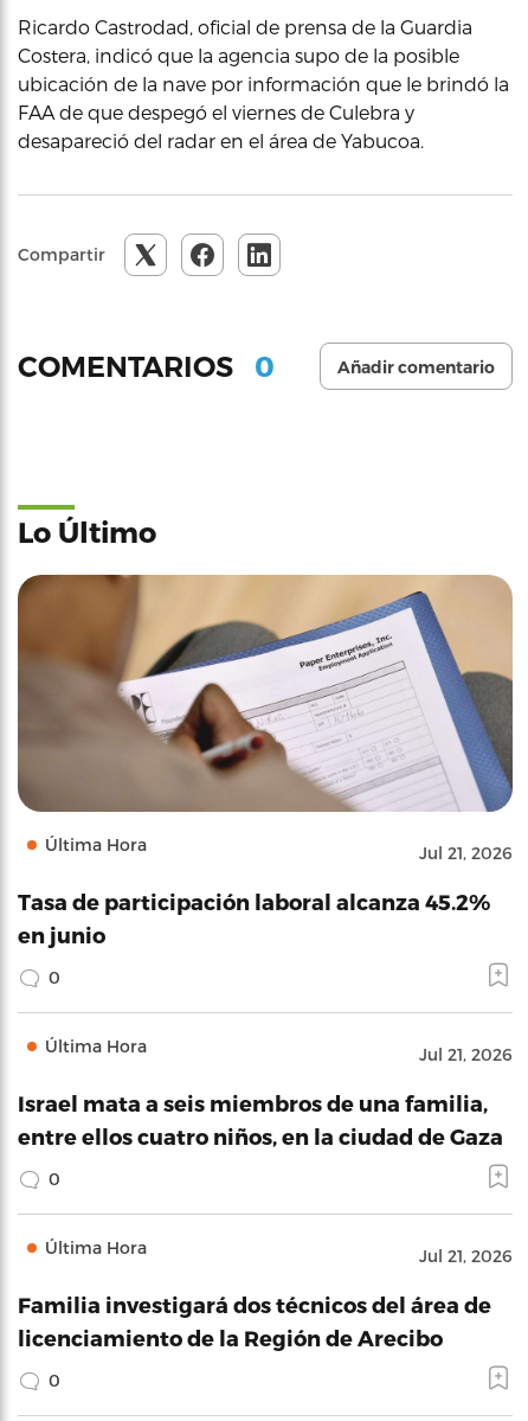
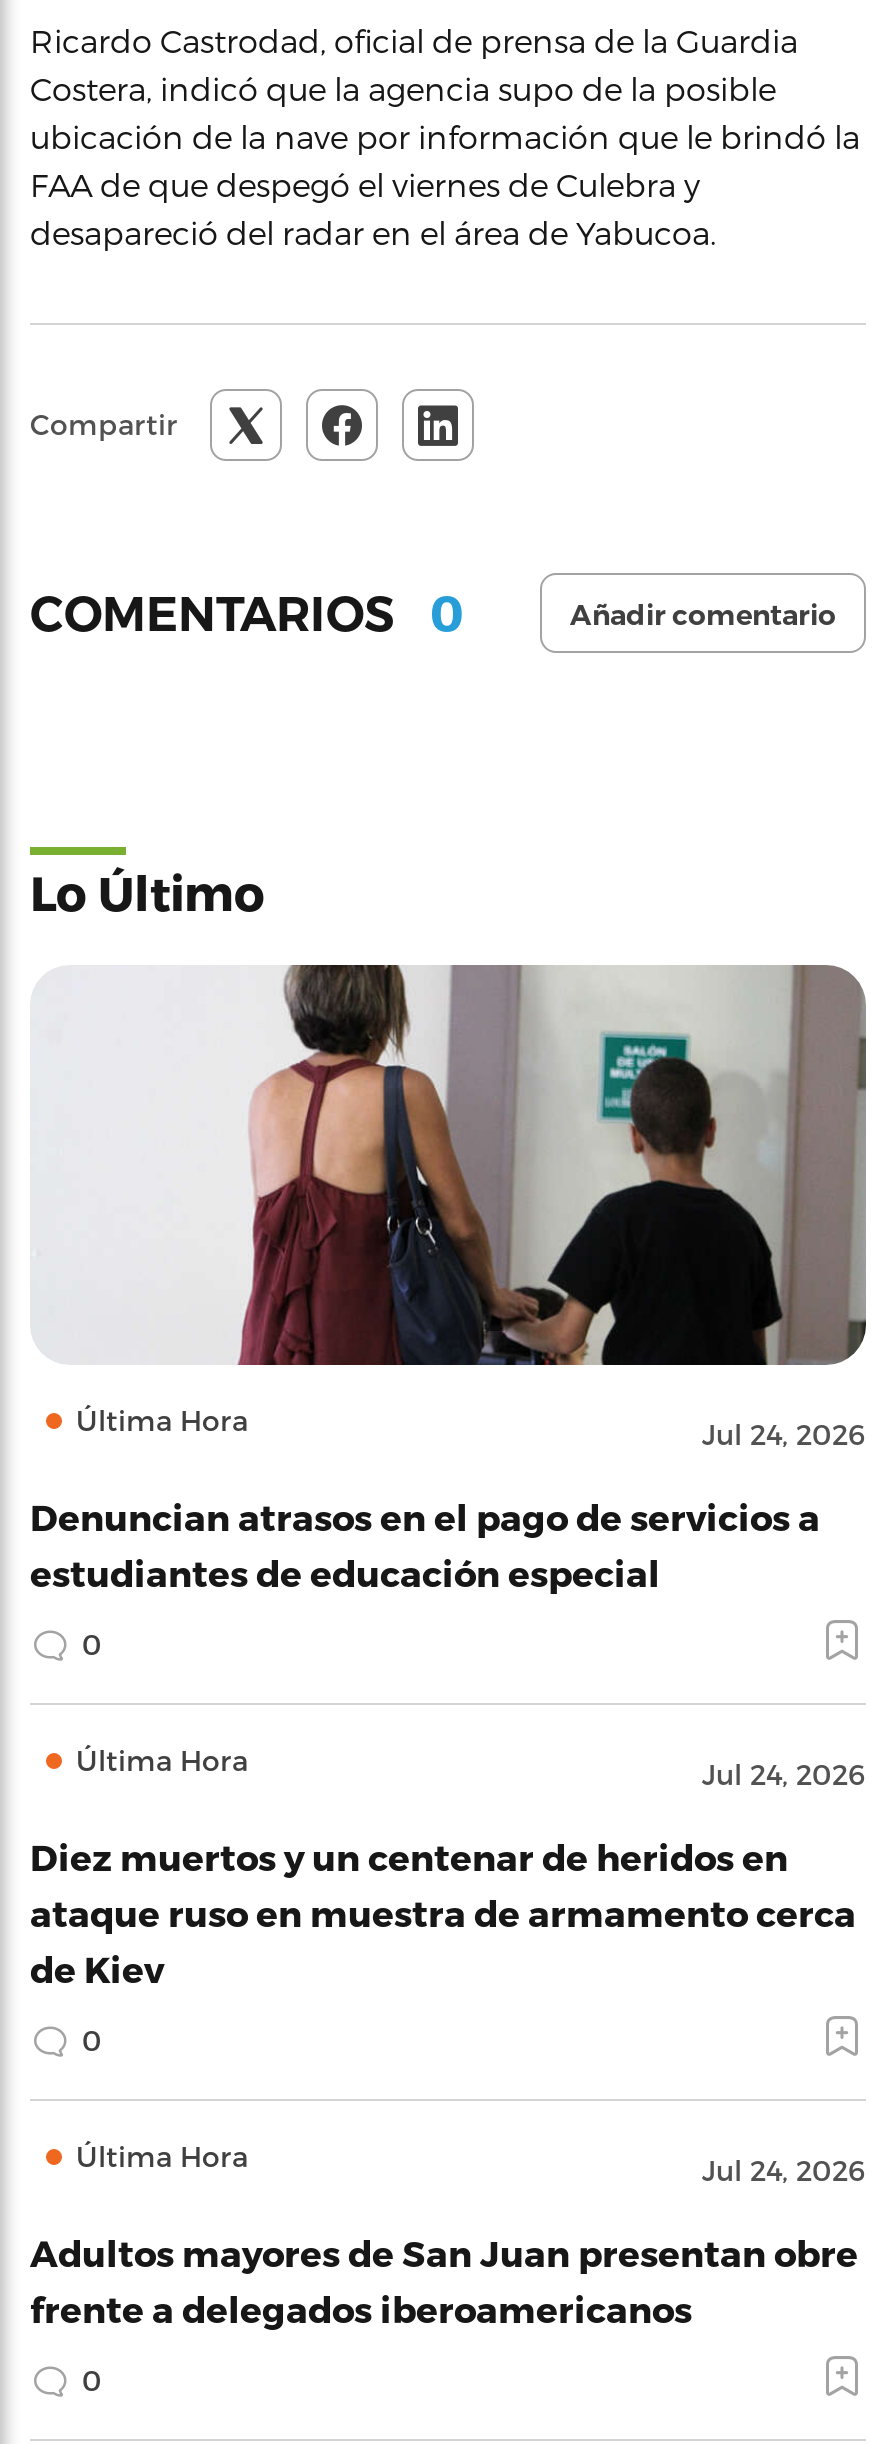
[17,574,514,863] [image] | Jul 21, 2026 -> [30,963,866,1451] [image] | Jul 24, 2026
[18,889,490,947] Tasa de participación laboral alcanza 45.2% | en junio -> [30,1495,820,1593] Denuncian atrasos en el pago de servicios a | estudiantes de educación especial
[419,1044,513,1064] Jul 21, 2026 -> [702,1757,866,1791] Jul 24, 2026
[18,1090,503,1148] Israel mata a seis miembros de una familia, | entre ellos cuatro niños, en la ciudad de Gaza -> [30,1835,856,1989] Diez muertos y un centenar de heridos en | ataque ruso en muestra de armamento cerca | de Kiev
[419,1246,513,1266] Jul 21, 2026 -> [702,2153,866,2187] Jul 24, 2026
[18,1292,491,1350] Familia investigará dos técnicos del área de | licenciamiento de la Región de Arecibo -> [30,2231,858,2329] Adultos mayores de San Juan presentan obre | frente a delegados iberoamericanos

